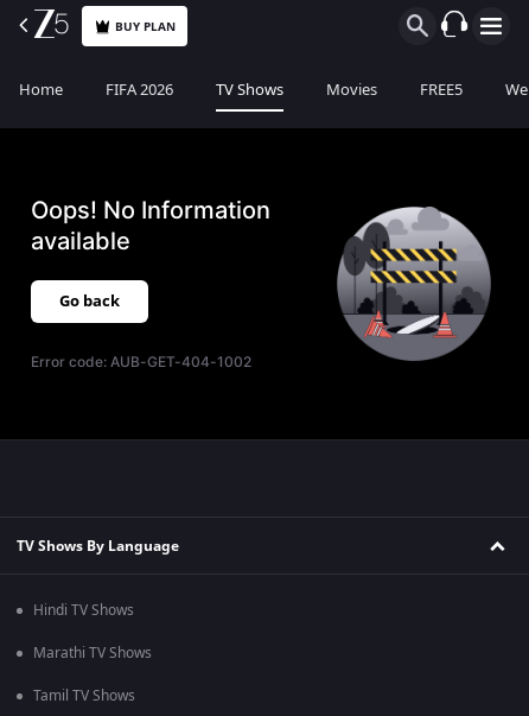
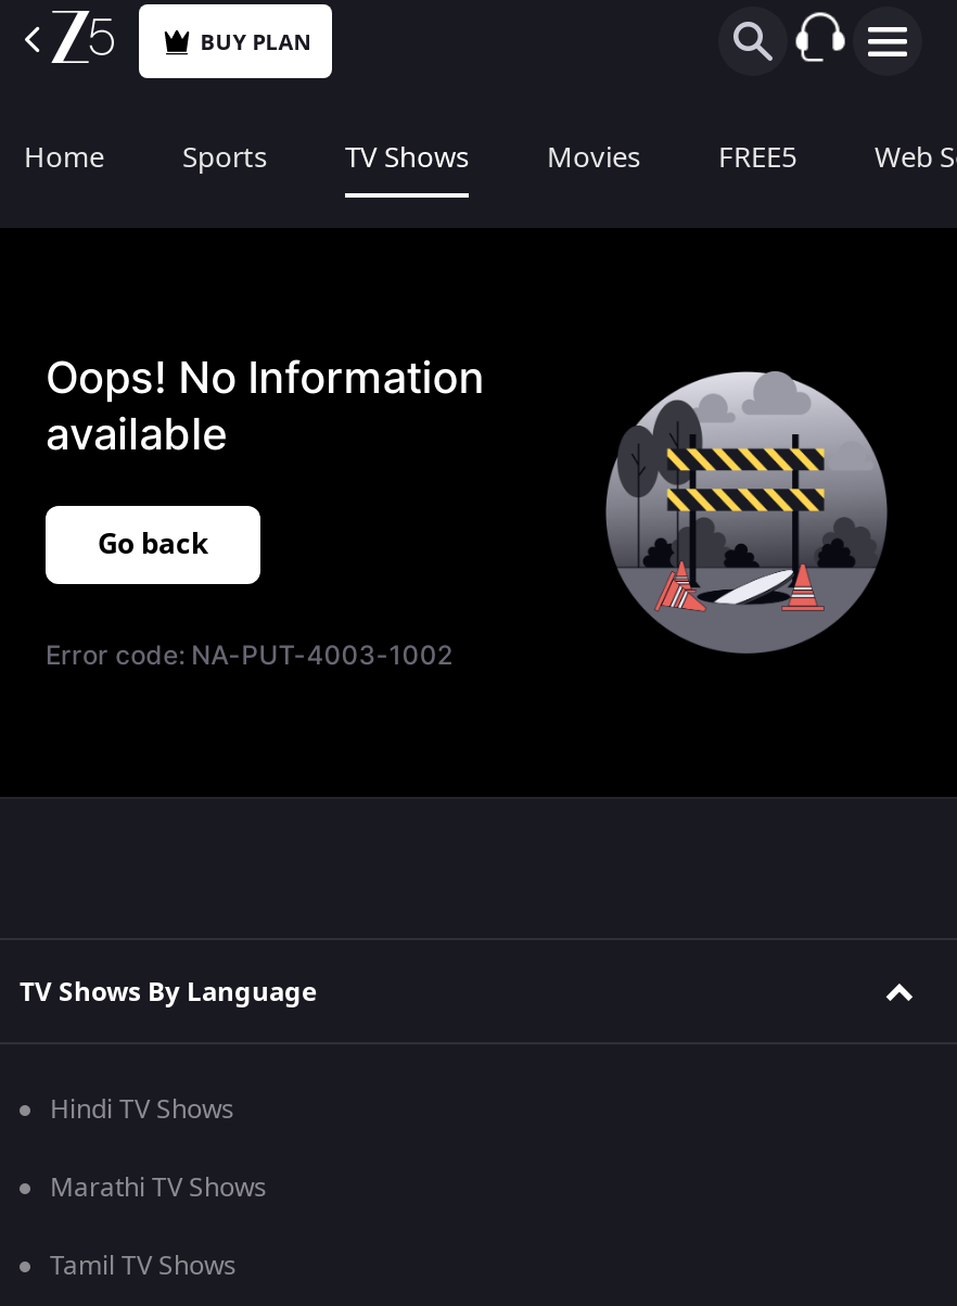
[106,78,173,101] FIFA 2026 -> [182,137,267,178] Sports
[31,353,252,370] Error code: AUB-GET-404-1002 -> [46,638,452,671] Error code: NA-PUT-4003-1002

